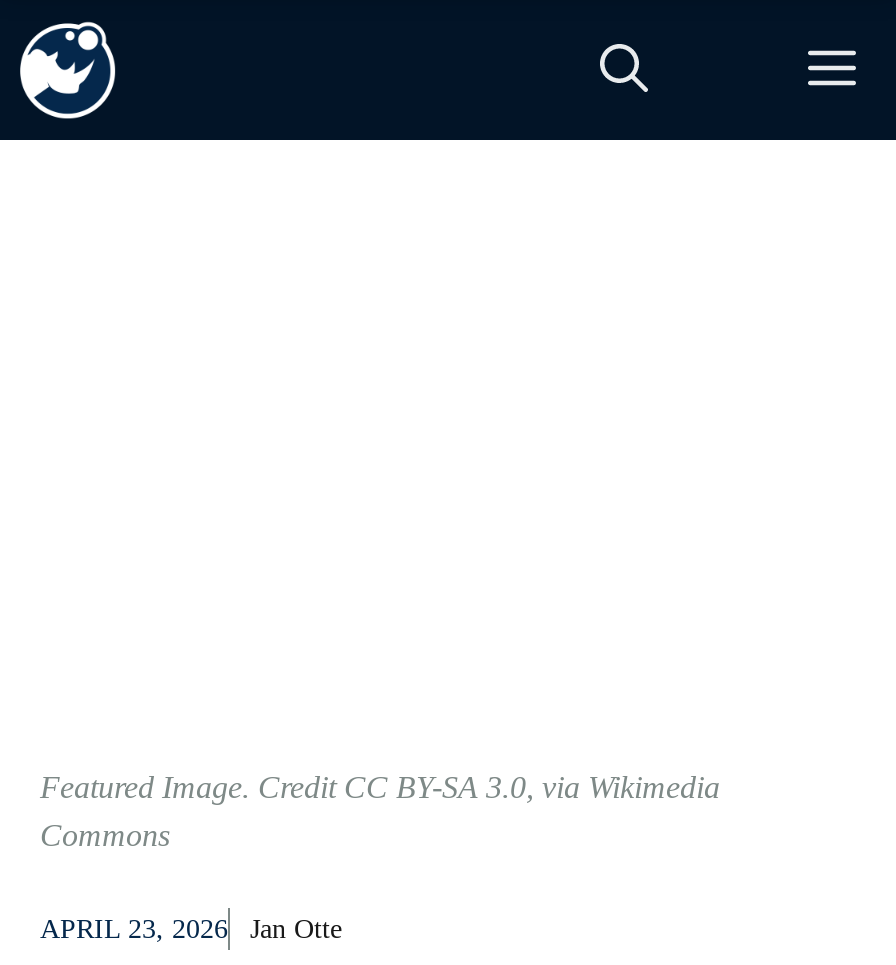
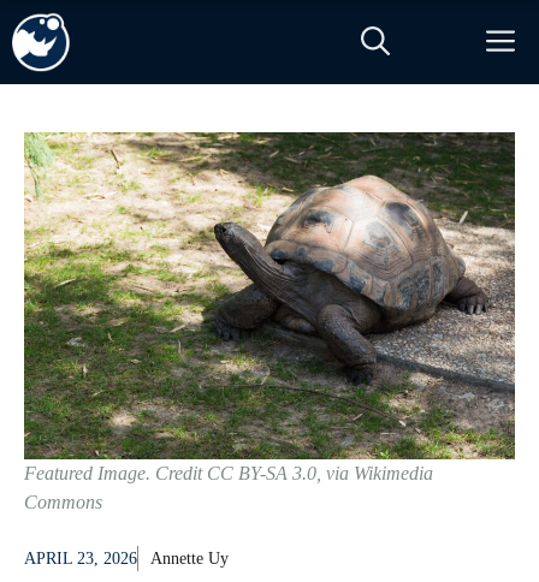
none -> [23,131,516,461] [image]
[250,914,342,944] Jan Otte -> [150,550,229,568] Annette Uy

